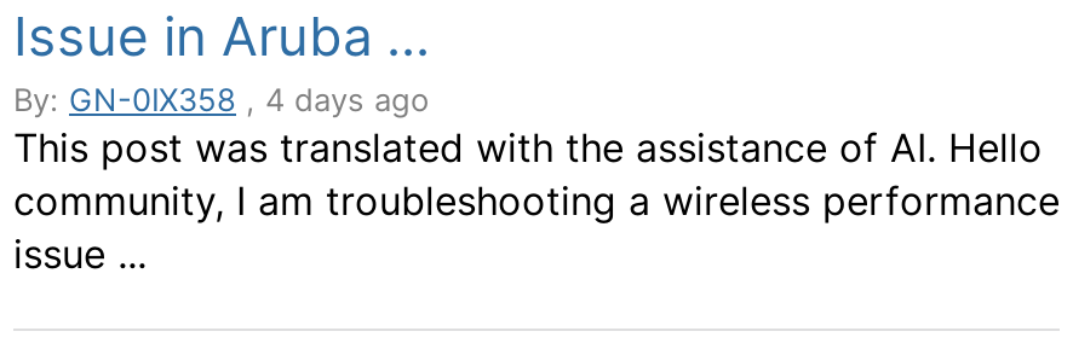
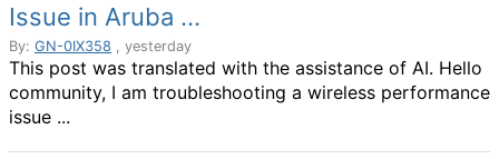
[13,82,430,118] By: GN-0IX358, 4 days ago -> [9,38,192,54] By: GN-0IX358, yesterday

